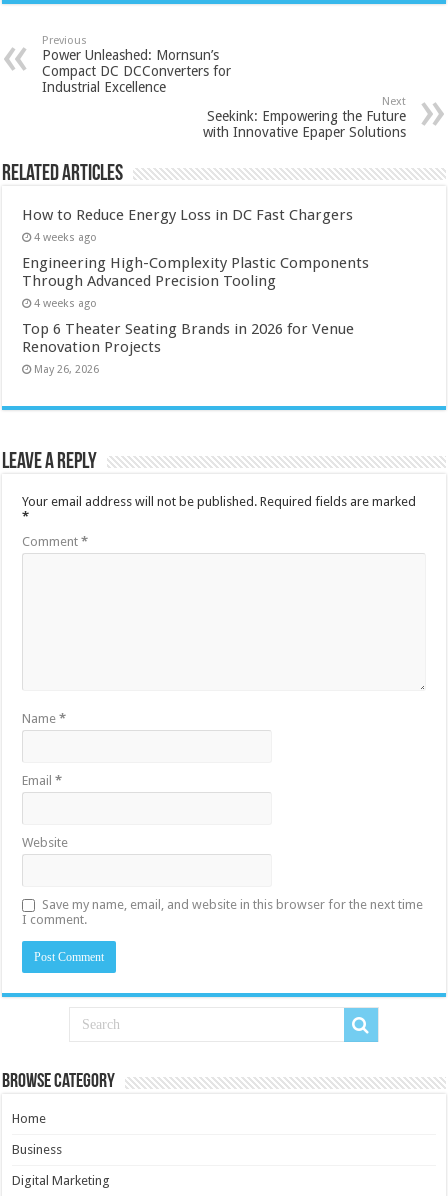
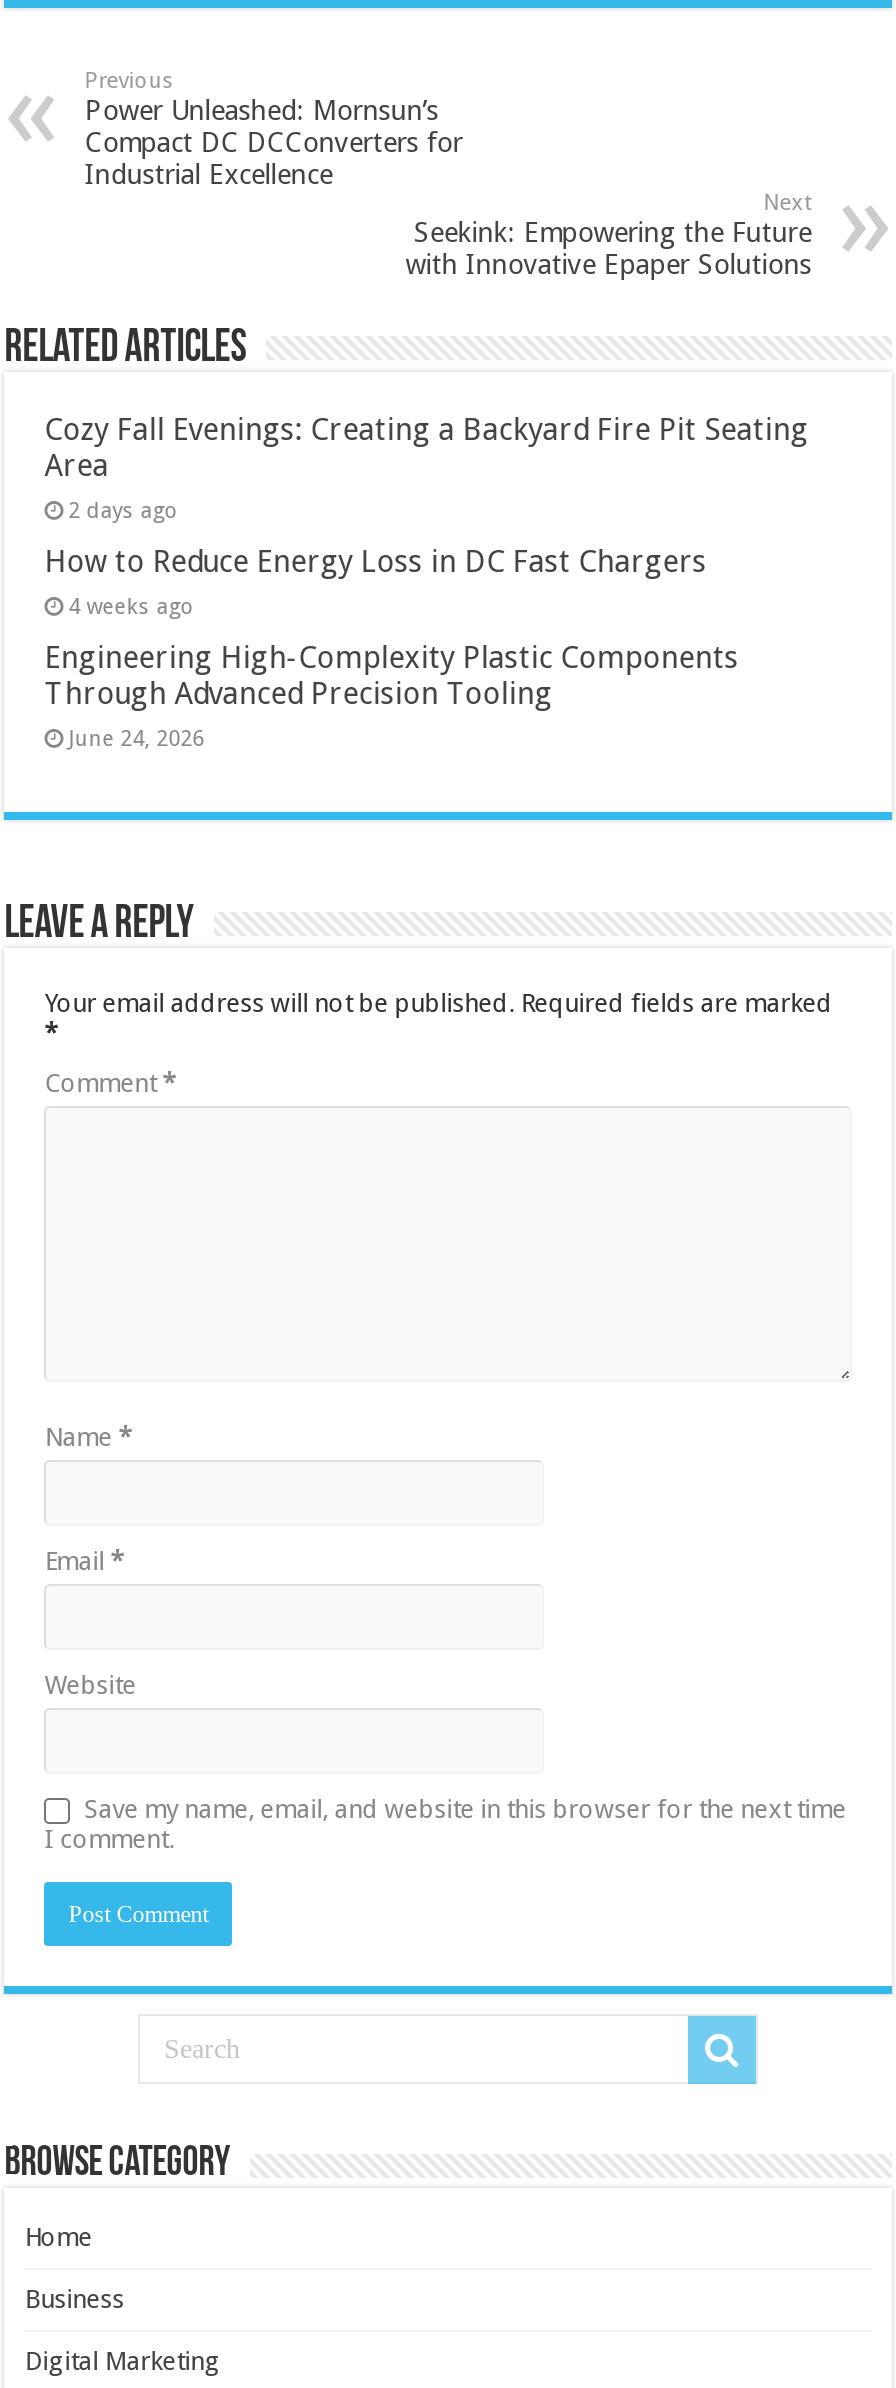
none -> [44,412,808,524] Cozy Fall Evenings: Creating a Backyard Fire Pit Seating | Area | 2 days ago
moved [22,206,369,290] -> [44,544,738,712]: How to Reduce Energy Loss in DC Fast Chargers | 4 weeks ago | Engineering High-Complexity Plastic Components | Through Advanced Precision Tooling
[22,297,354,376] 4 weeks ago | Top 6 Theater Seating Brands in 2026 for Venue | Renovation Projects | May 26, 2026 -> [68,726,204,752] June 24, 2026

